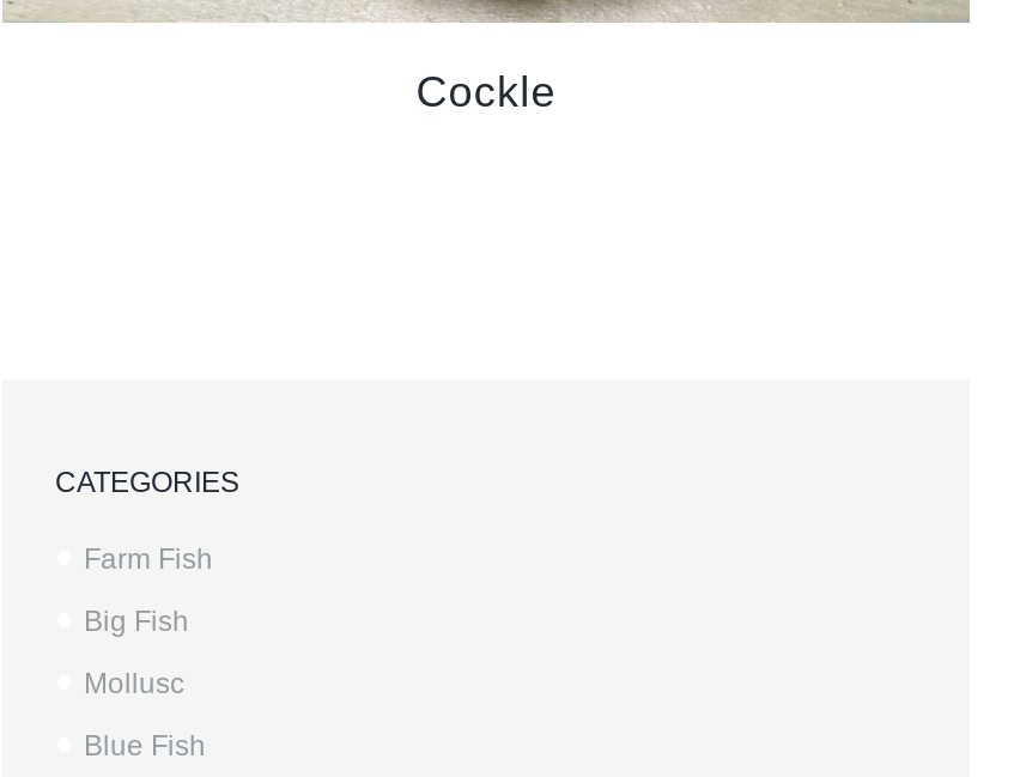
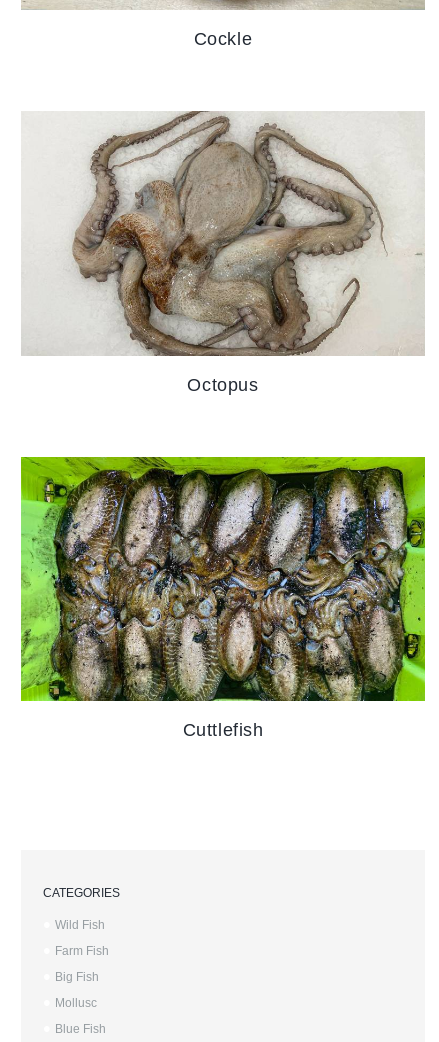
none -> [20,456,426,740] [image] | Cuttlefish
none -> [72,110,423,395] [image] | Octopus
none -> [55,918,105,932] Wild Fish

